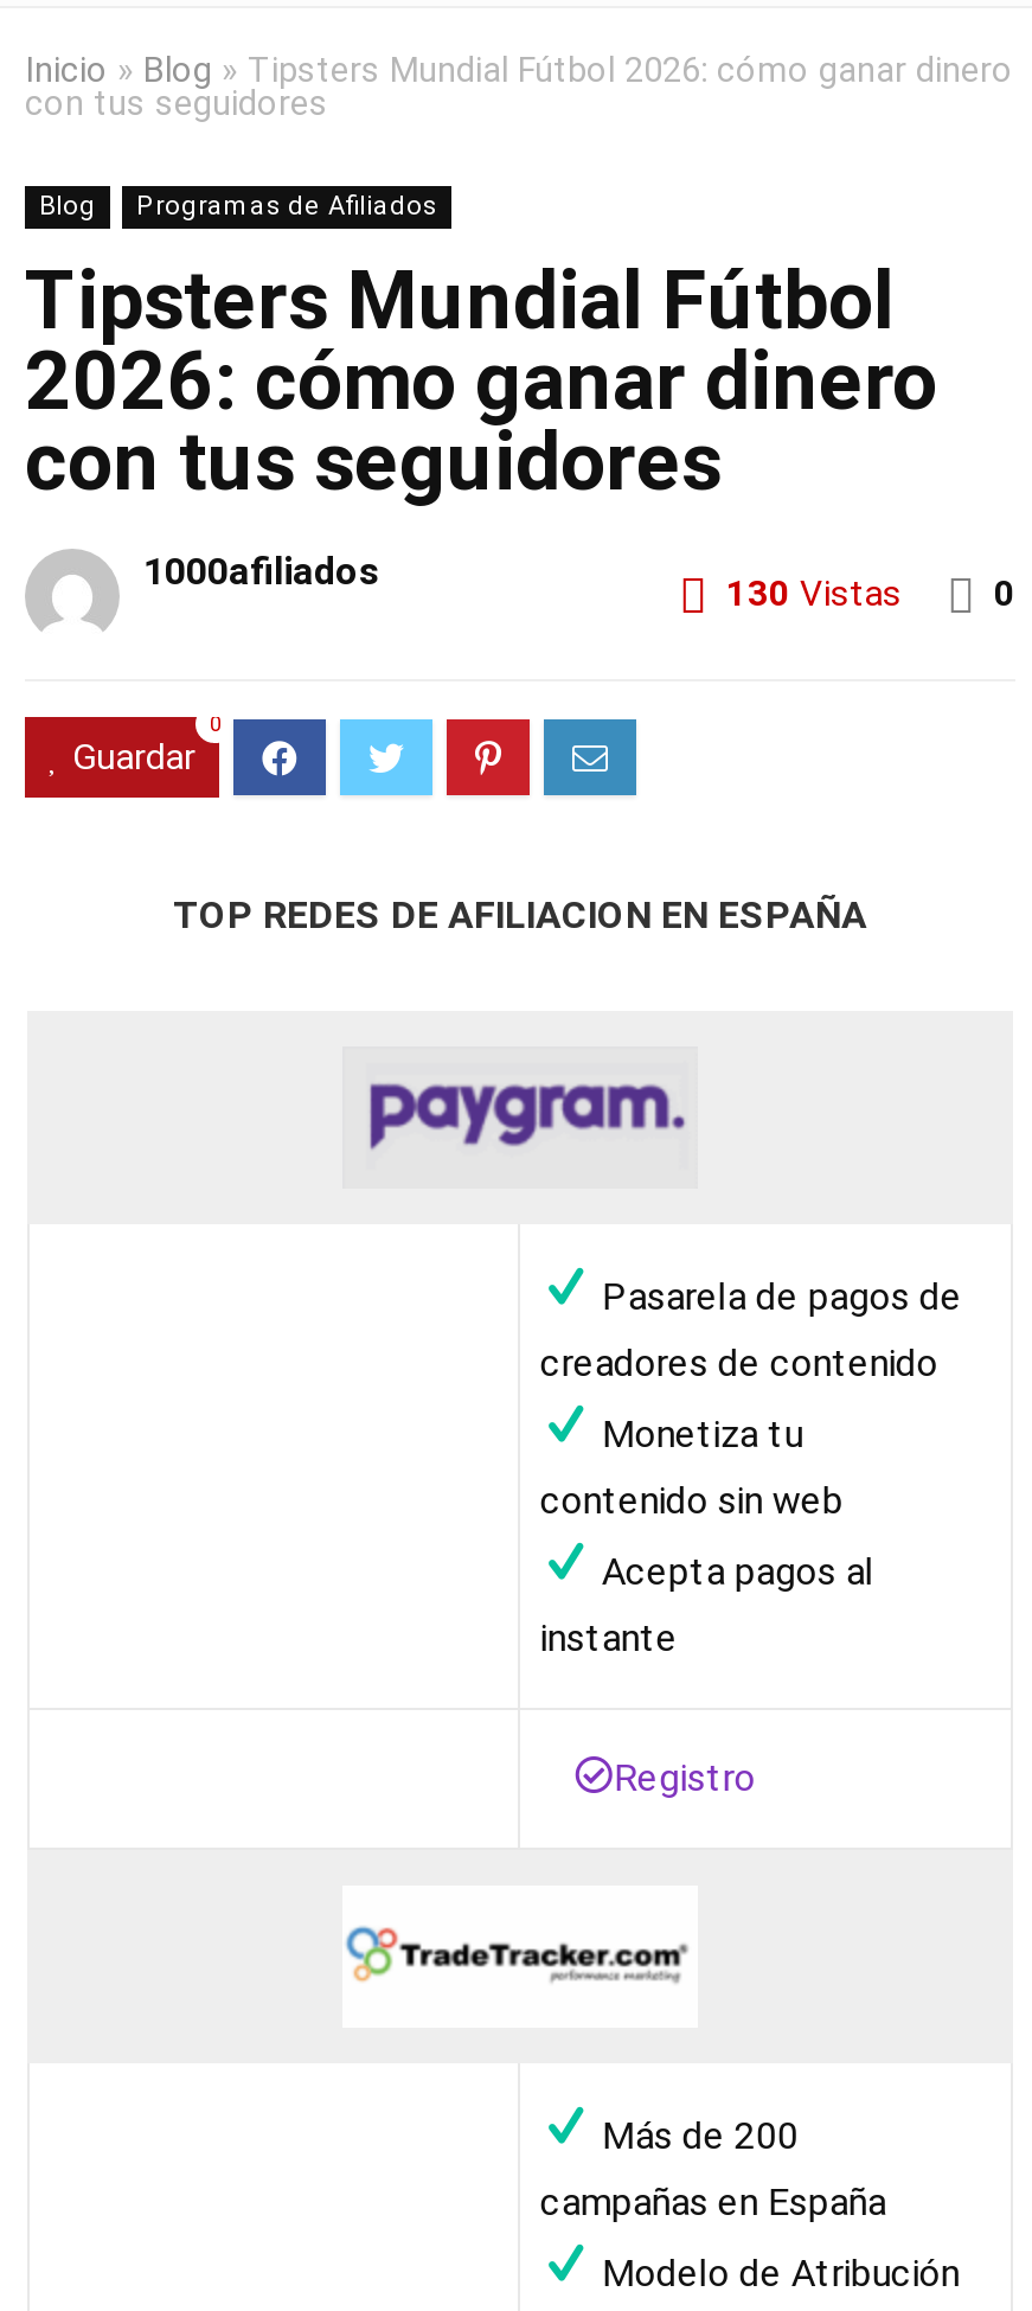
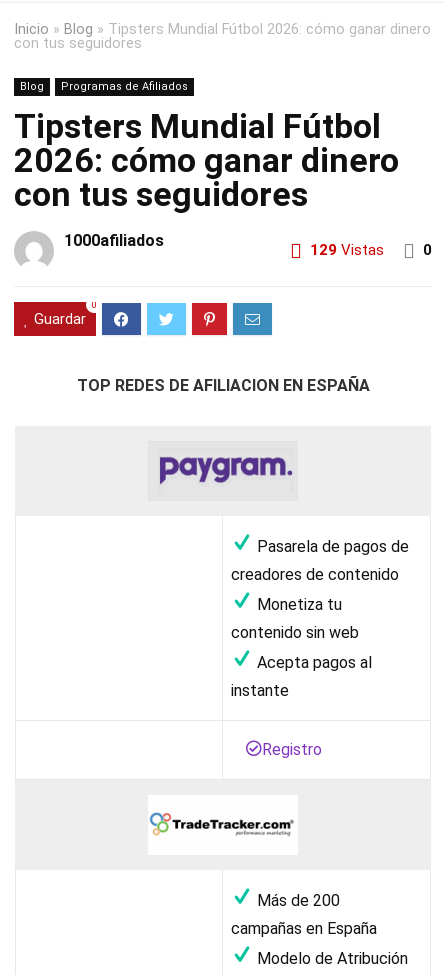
[726,573,902,616] 130 Vistas -> [310,241,384,259] 129 Vistas

